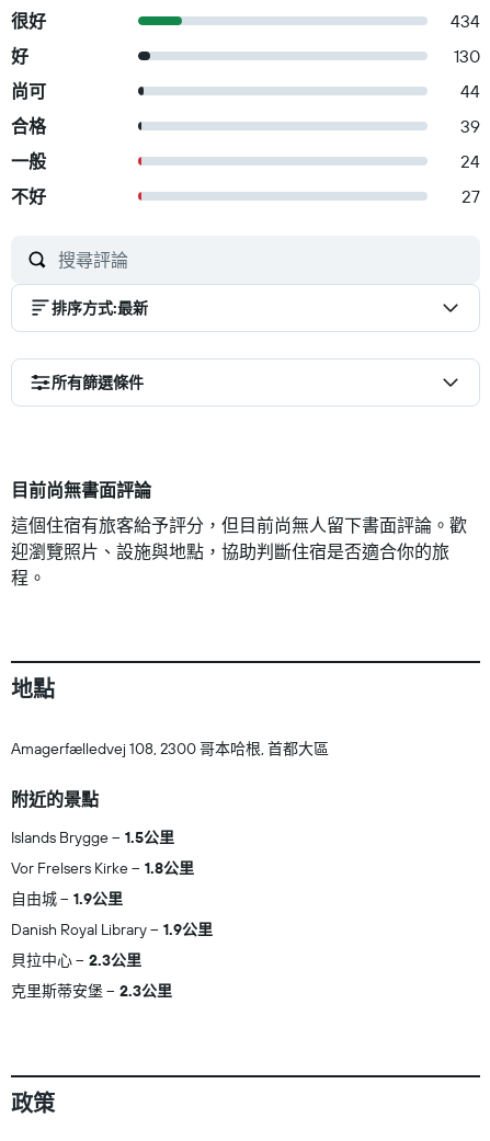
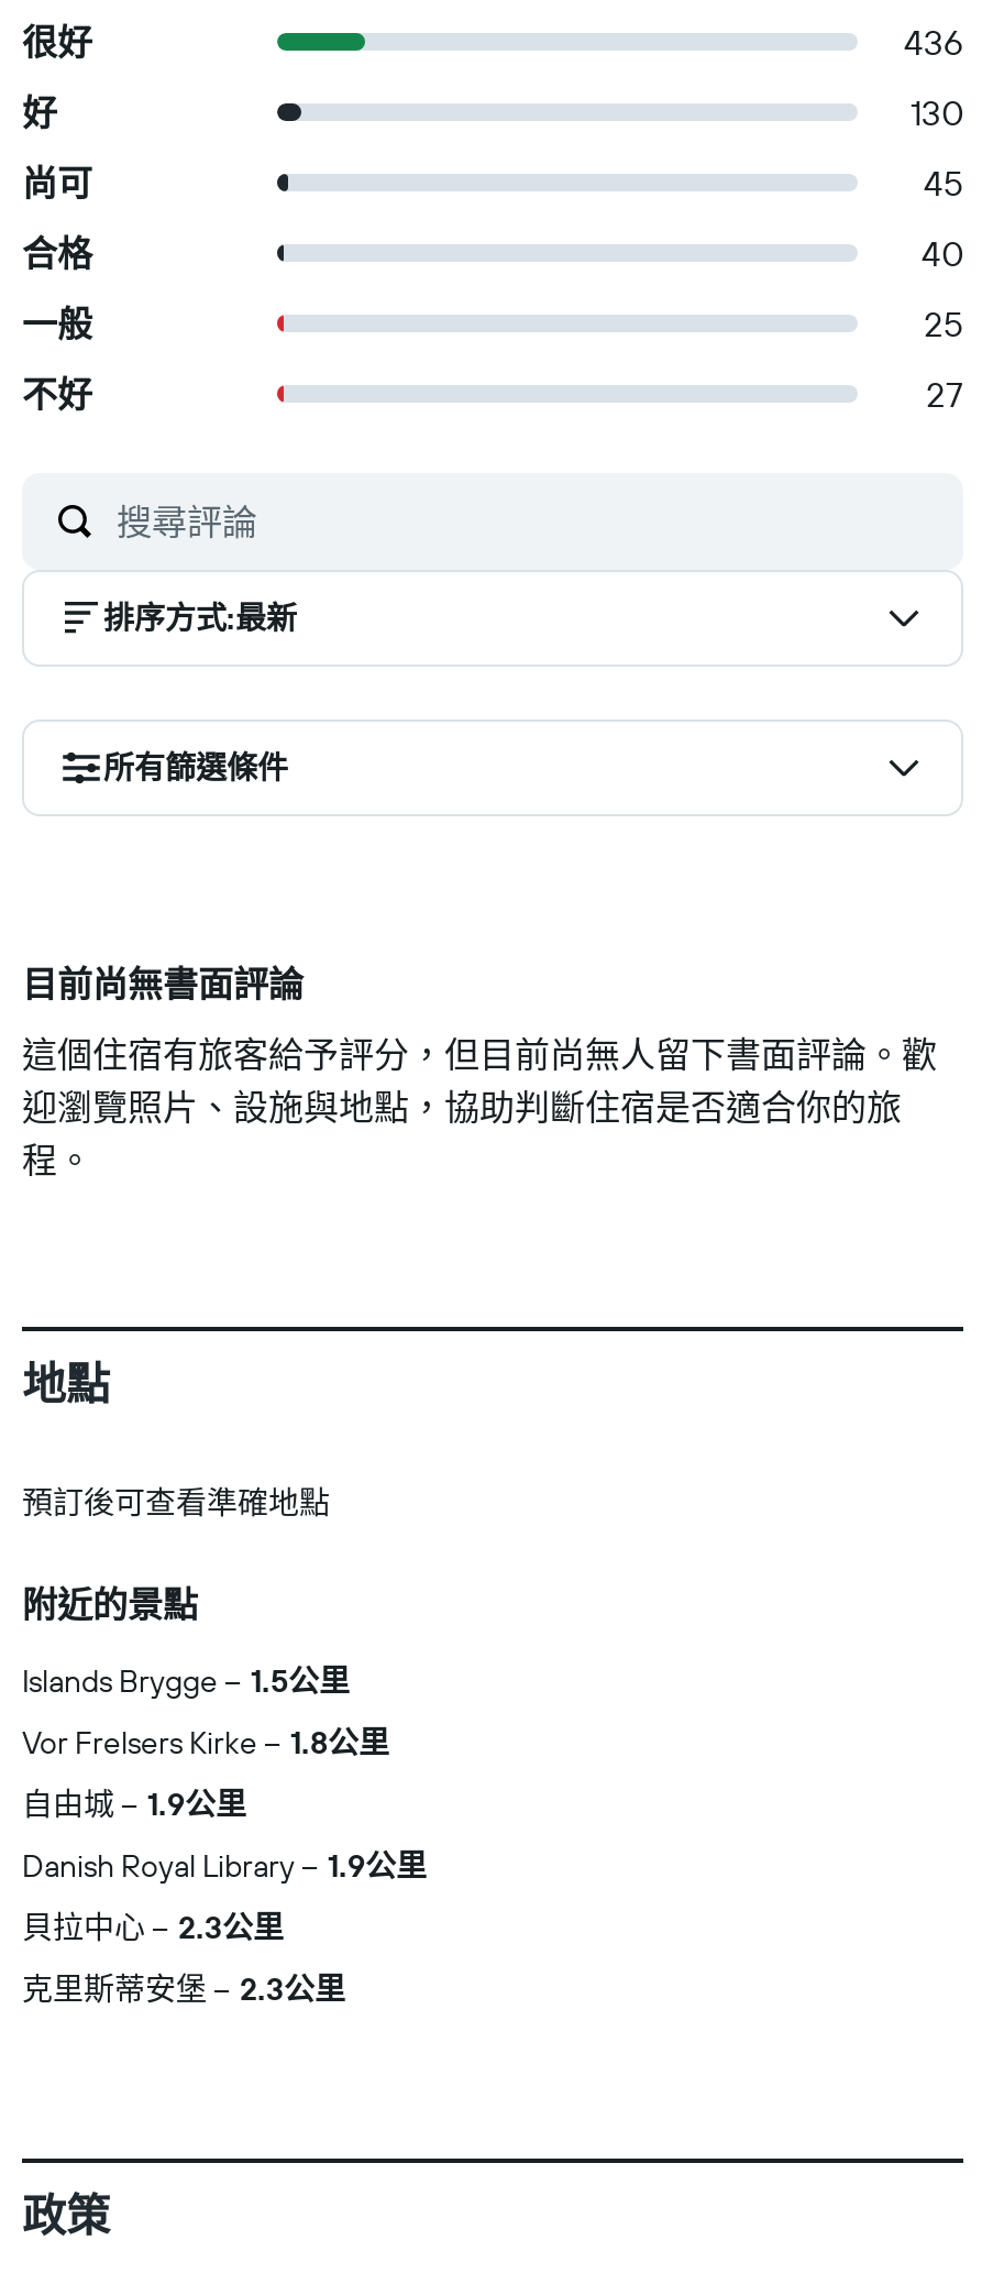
[451,10,480,32] 434 -> [904,20,963,64] 436
[460,80,480,102] 44 -> [924,161,963,205] 45
[460,115,480,137] 39 -> [922,231,963,275] 40
[460,150,480,172] 24 -> [924,301,963,345] 25
[11,739,329,758] Amagerfælledvej 108, 2300 哥本哈根, 首都大區 -> [22,1483,330,1523] 預訂後可查看準確地點

